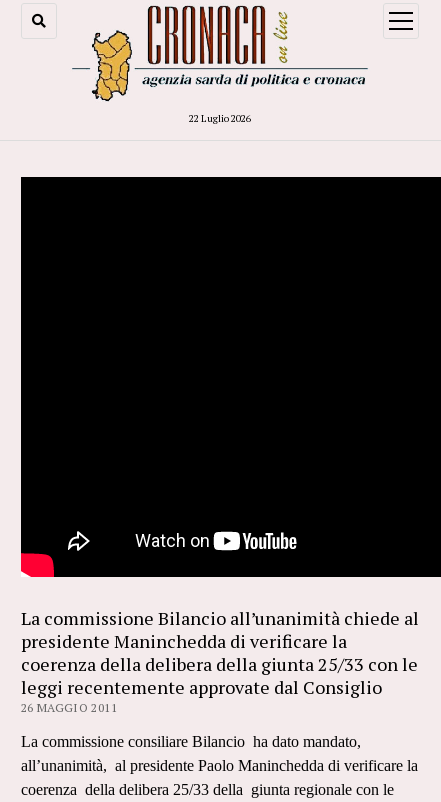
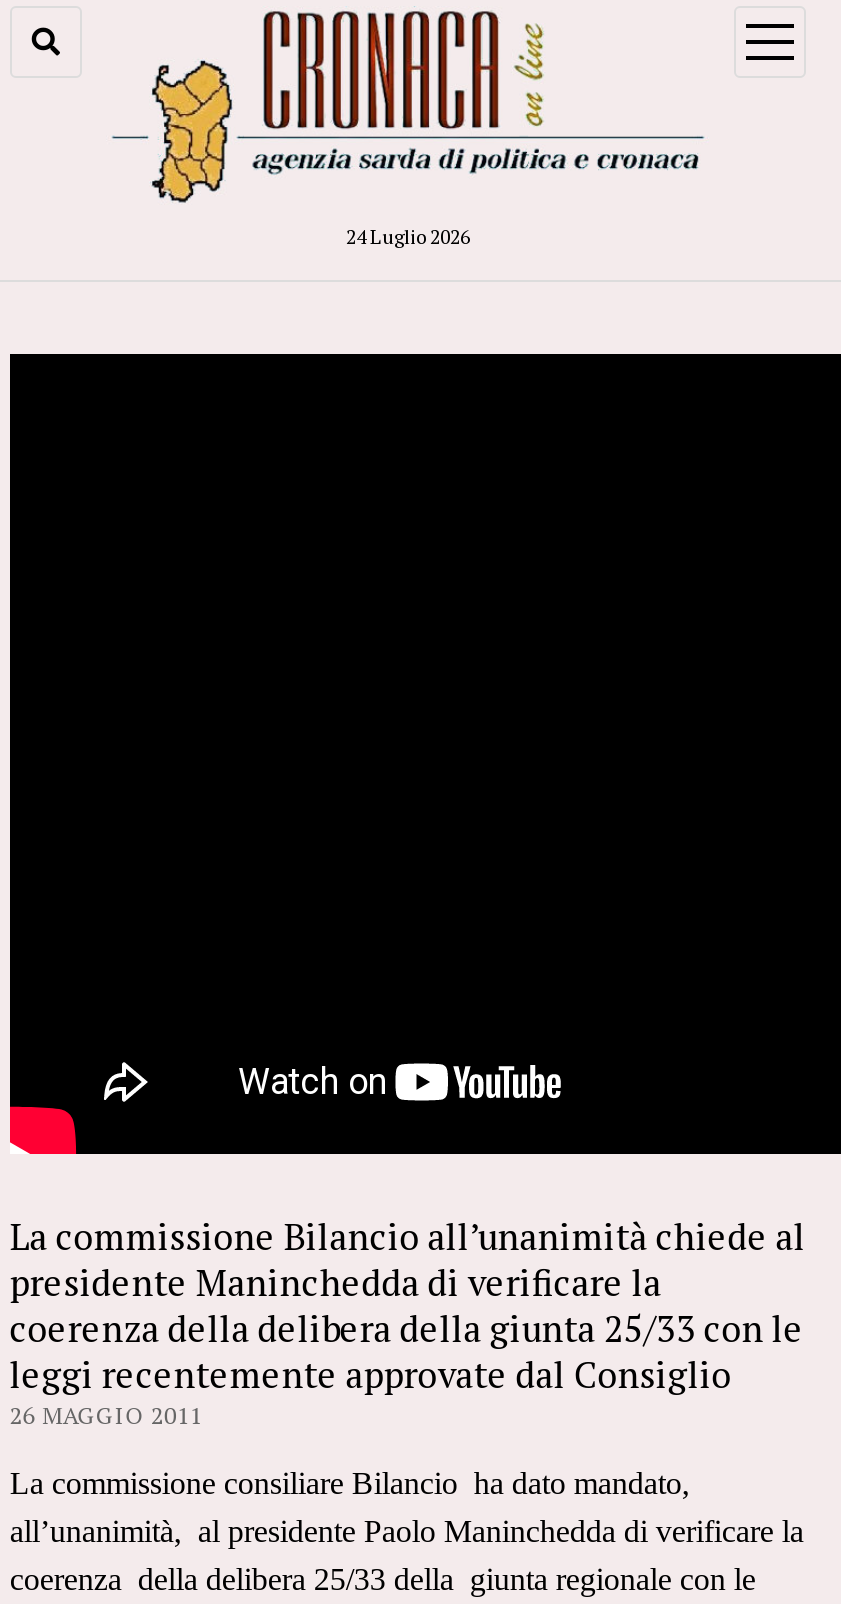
[189,112,251,125] 22 Luglio 2026 -> [346,223,470,249] 24 Luglio 2026

